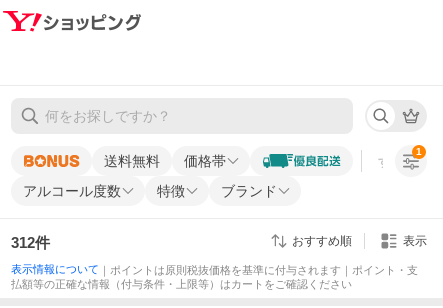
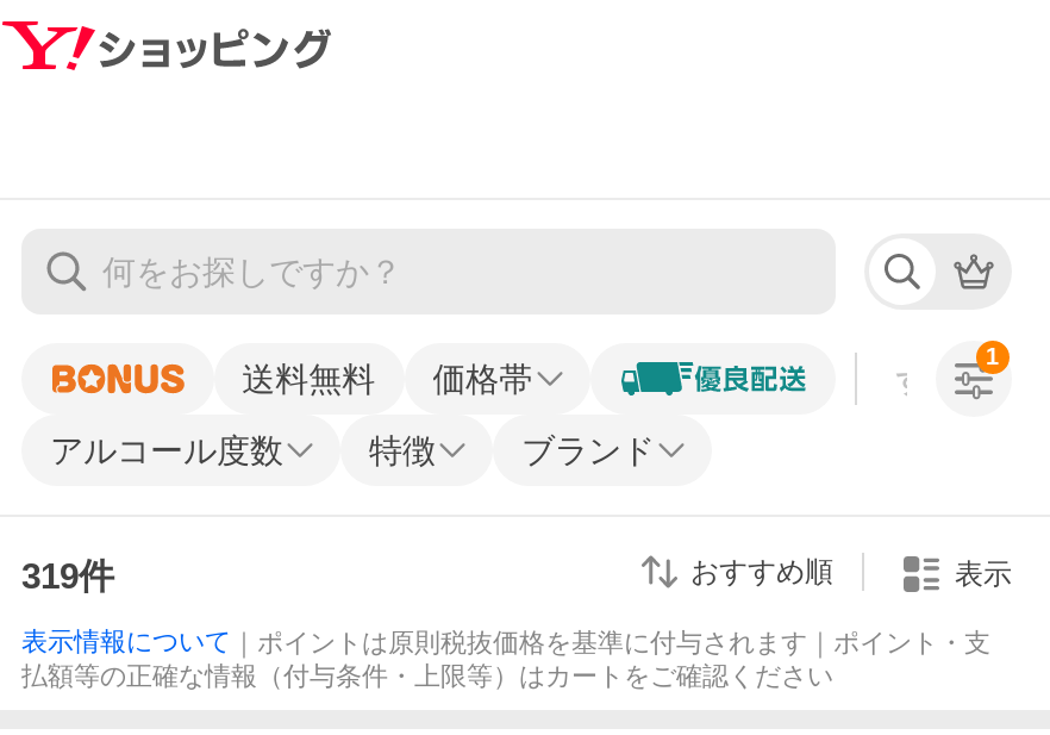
[11,233,50,250] 312件 -> [21,554,114,594] 319件

